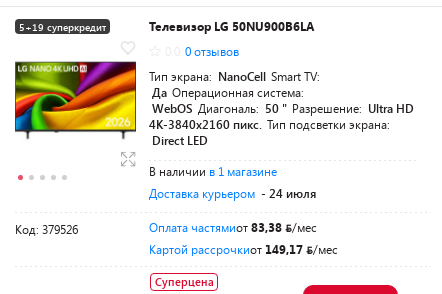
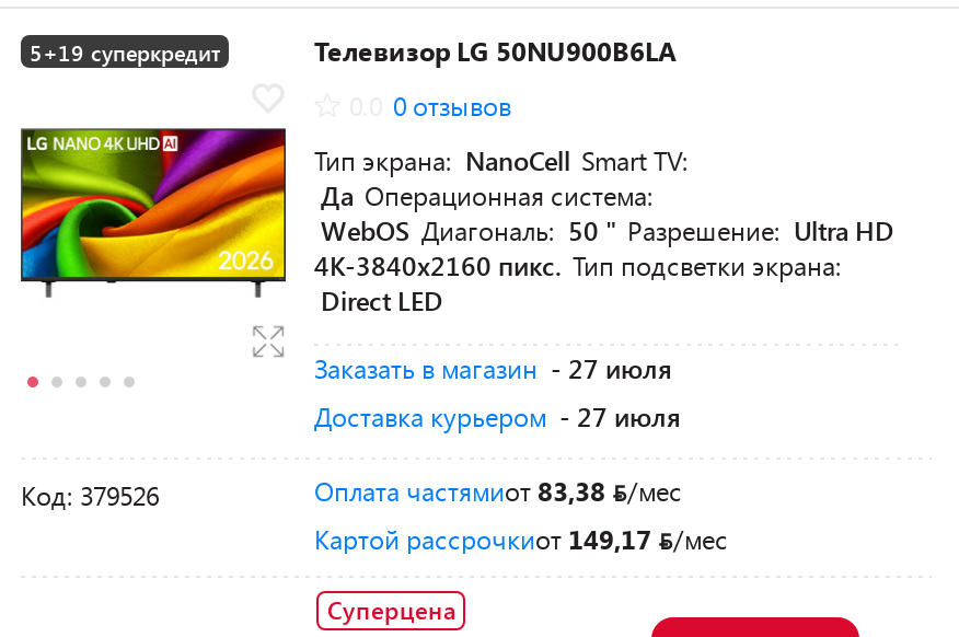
[149,163,316,201] В наличии в 1 магазине | Доставка курьером - 24 июля -> [314,351,680,434] Заказать в магазин - 27 июля | Доставка курьером - 27 июля

